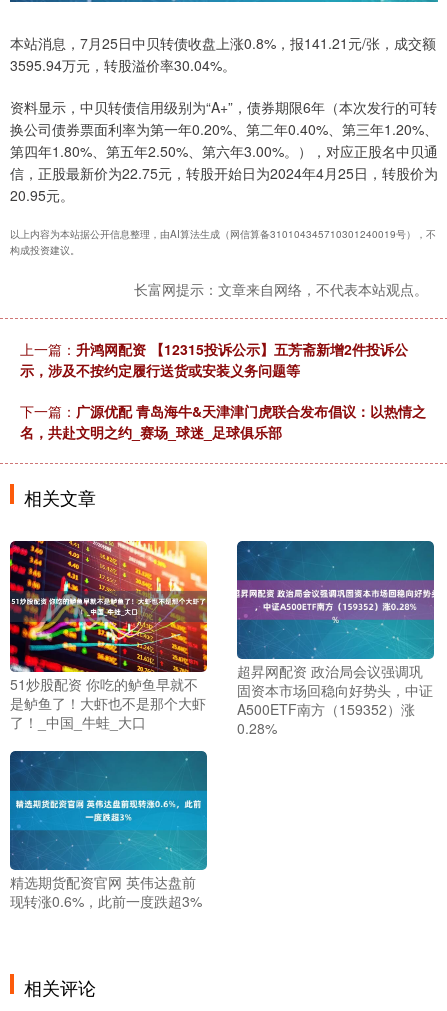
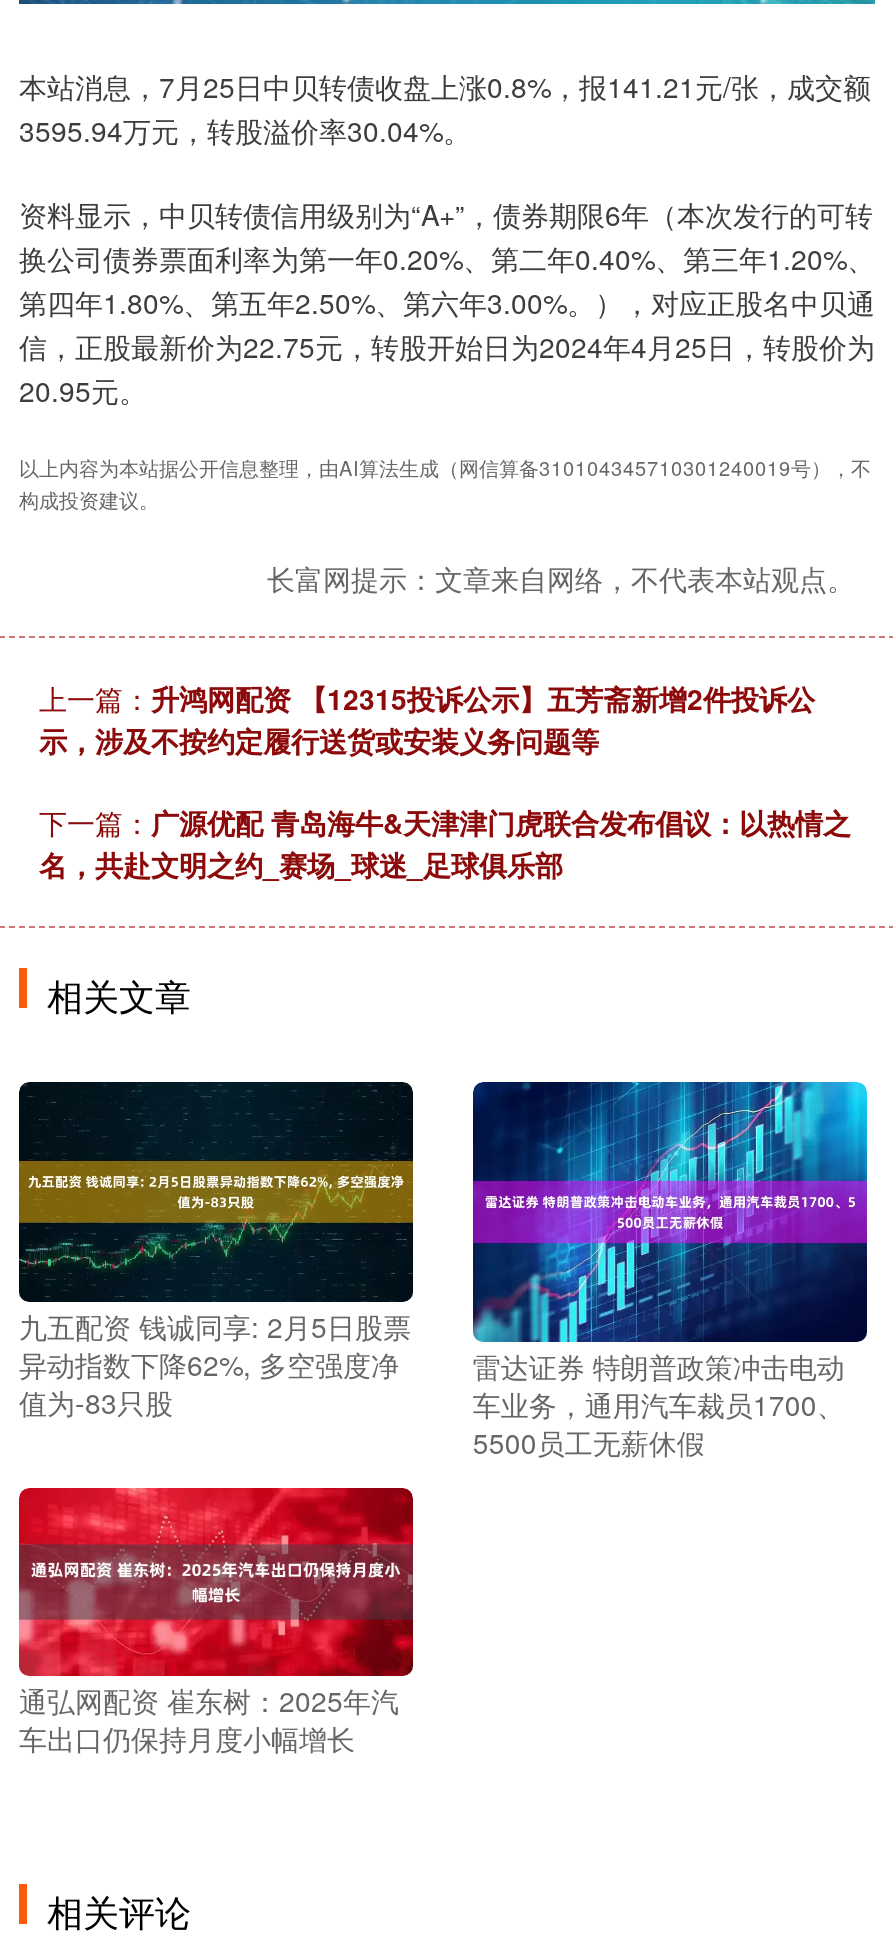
[9,540,208,732] [image] | 51炒股配资 你吃的鲈鱼早就不 | 是鲈鱼了！大虾也不是那个大虾 | 了！_中国_牛蛙_大口 -> [17,1080,415,1423] [image] | 九五配资 钱诚同享: 2月5日股票 | 异动指数下降62%, 多空强度净 | 值为-83只股
[236,540,435,654] [image] -> [471,1080,869,1244] [image]
[237,661,433,738] 超昇网配资 政治局会议强调巩 | 固资本市场回稳向好势头，中证 | A500ETF南方（159352）涨 | 0.28% -> [473,1346,845,1462] 雷达证券 特朗普政策冲击电动 | 车业务，通用汽车裁员1700、 | 5500员工无薪休假
[9,750,208,911] [image] | 精选期货配资官网 英伟达盘前 | 现转涨0.6%，此前一度跌超3% -> [17,1486,415,1758] [image] | 通弘网配资 崔东树：2025年汽 | 车出口仍保持月度小幅增长

